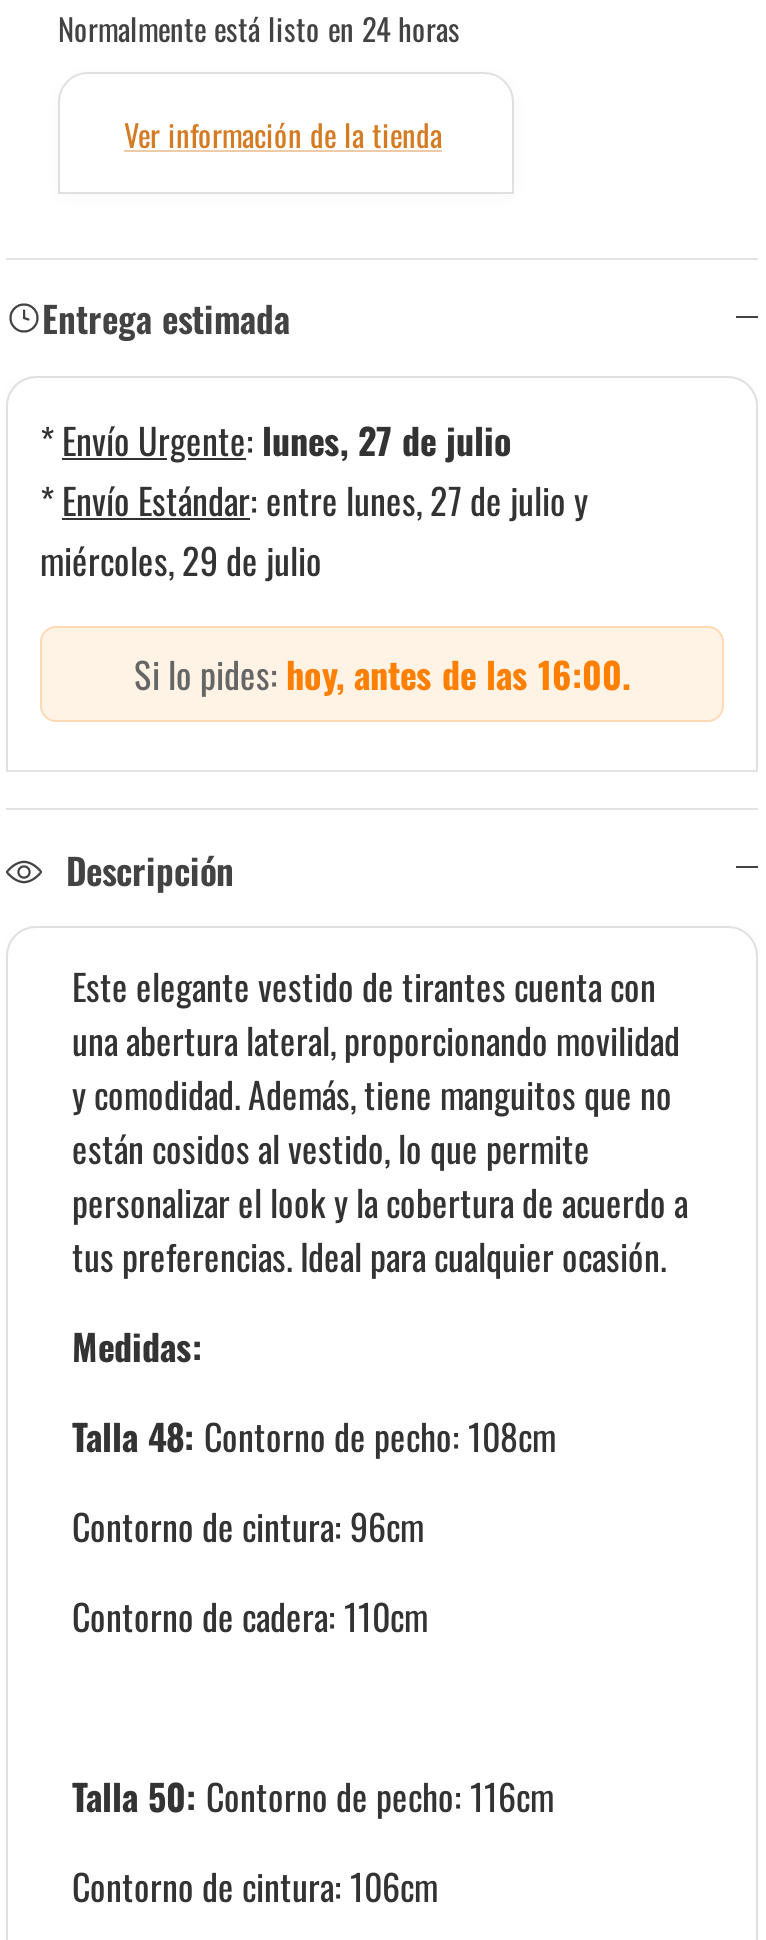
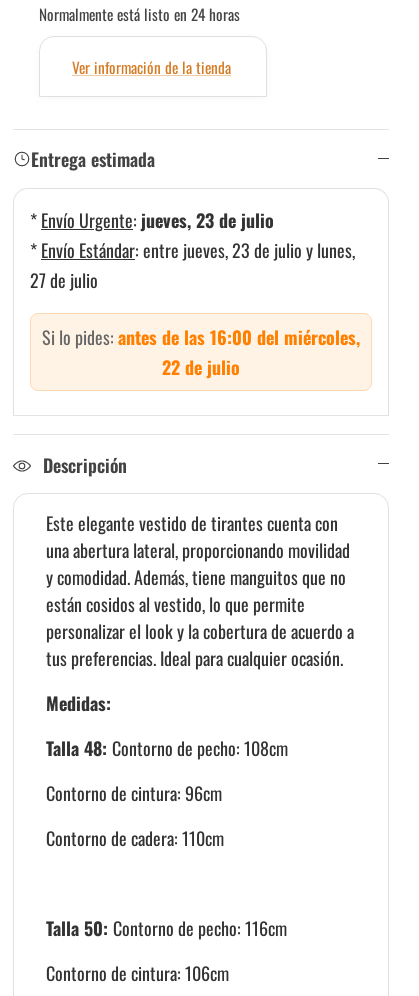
[40,414,588,586] * Envío Urgente: lunes, 27 de julio | * Envío Estándar: entre lunes, 27 de julio y | miércoles, 29 de julio -> [30,207,355,293] * Envío Urgente: jueves, 23 de julio | * Envío Estándar: entre jueves, 23 de julio y lunes, | 27 de julio
[134,648,630,700] Si lo pides: hoy, antes de las 16:00. -> [42,324,360,380] Si lo pides: antes de las 16:00 del miércoles, | 22 de julio

